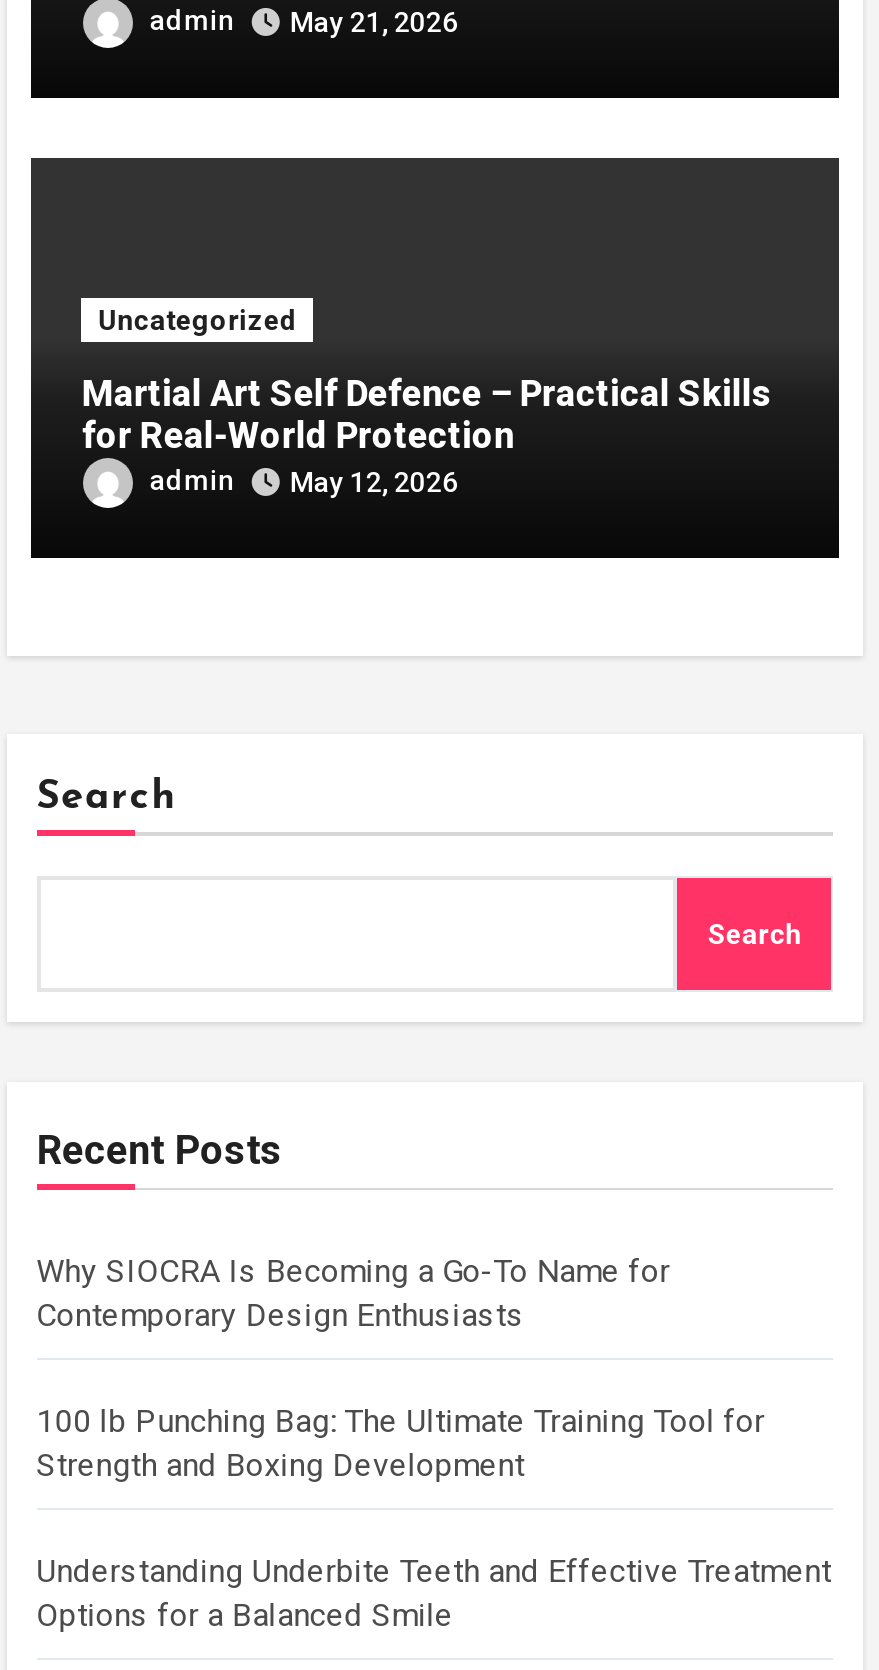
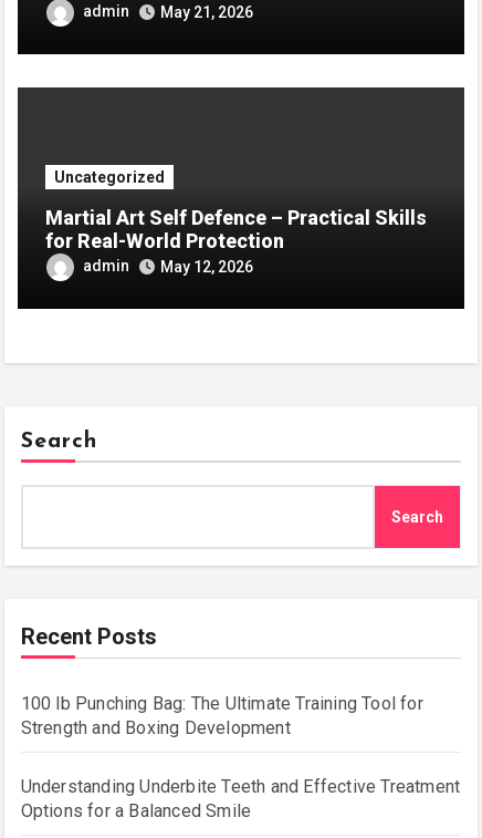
[36,1253,670,1335] Why SIOCRA Is Becoming a Go-To Name for | Contemporary Design Enthusiasts -> none

